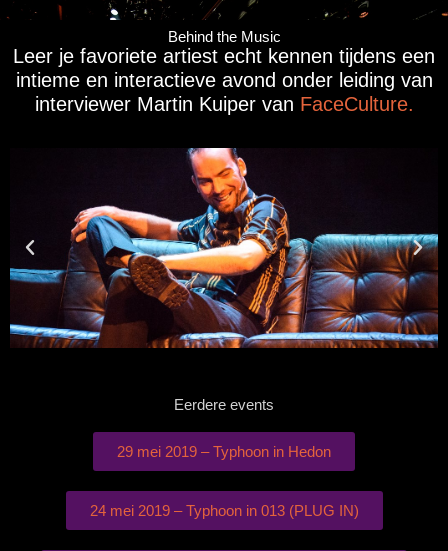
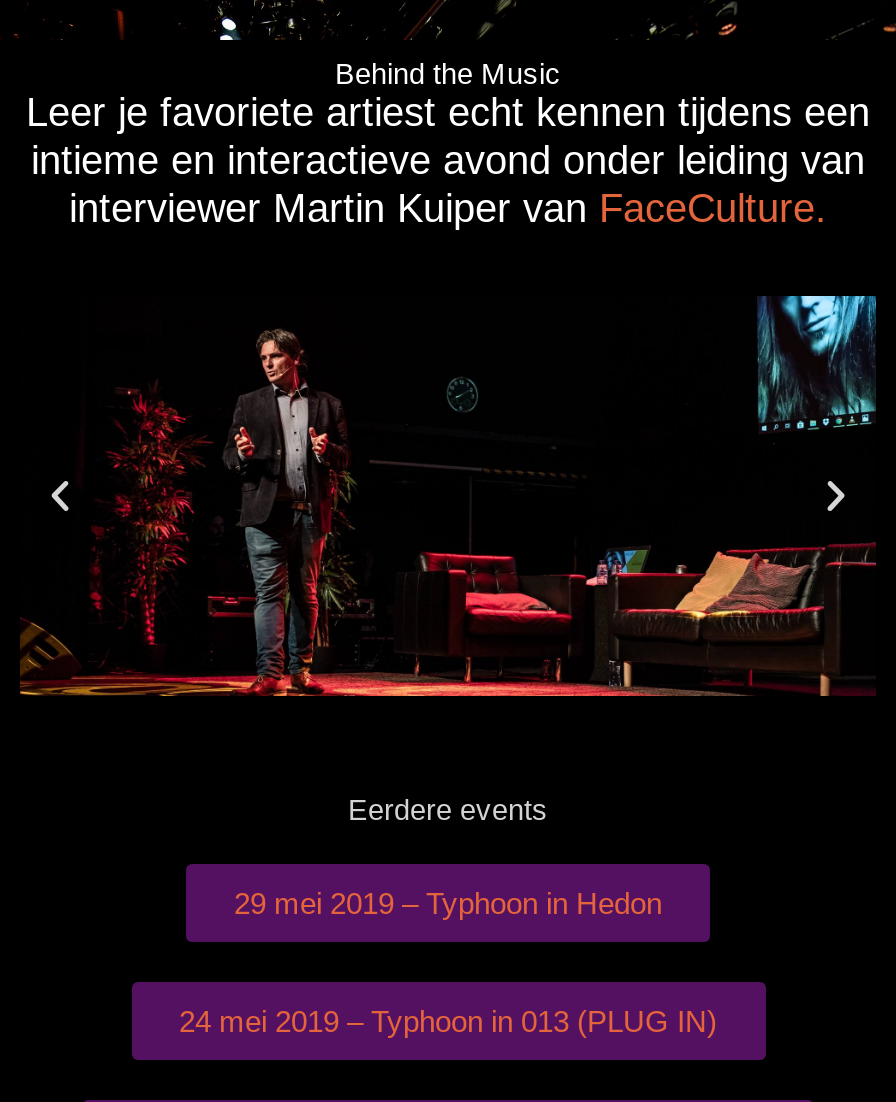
[9,147,439,349] [image] -> [20,294,878,698] [image]

